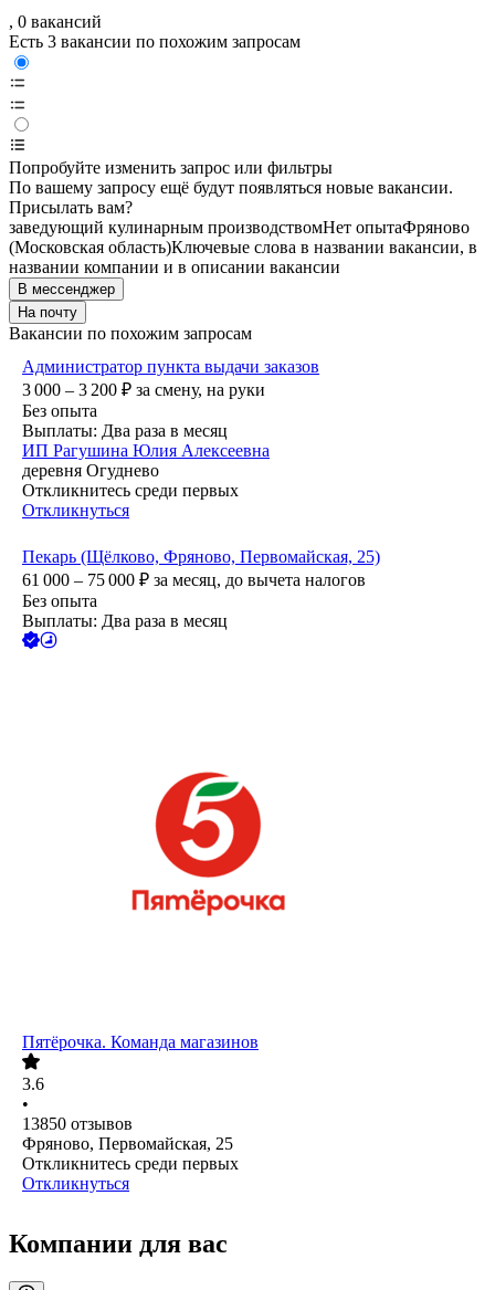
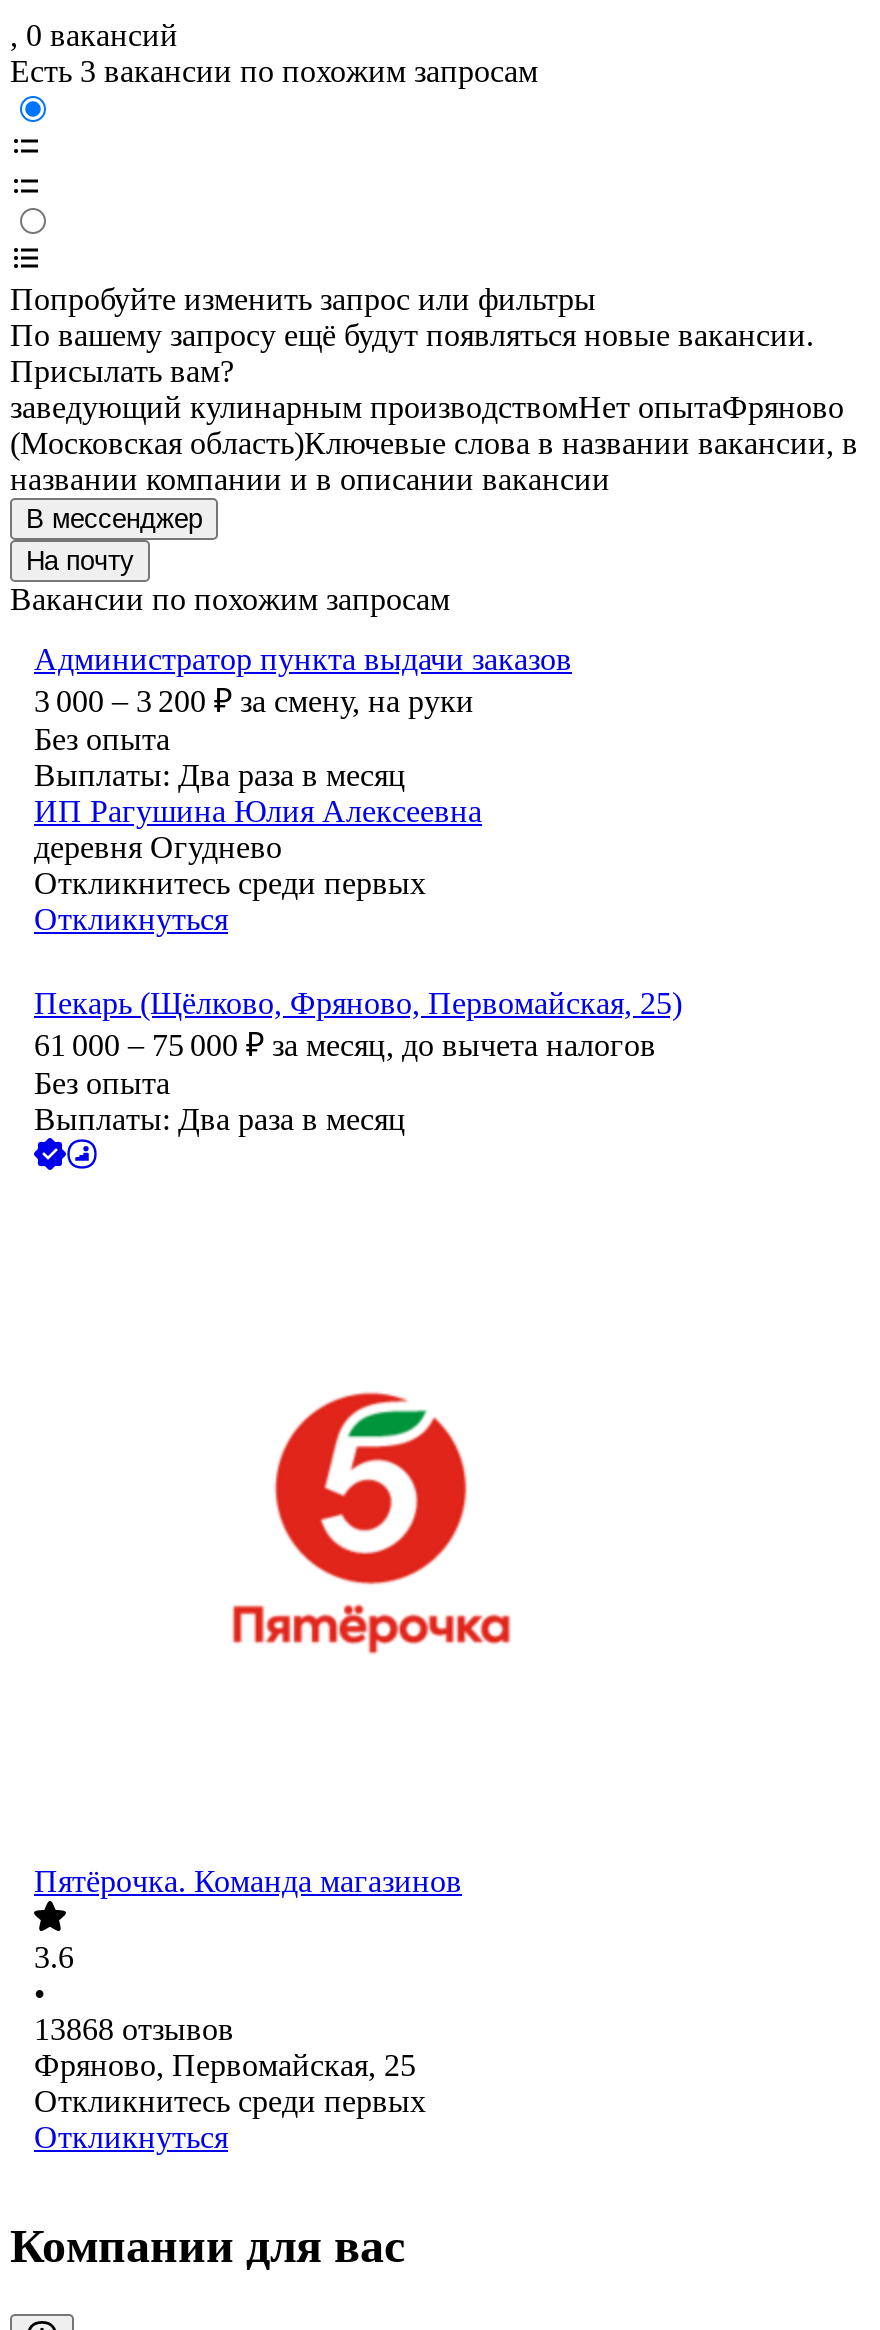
[22,1115,133,1134] 13850 отзывов -> [34,2013,234,2047] 13868 отзывов

